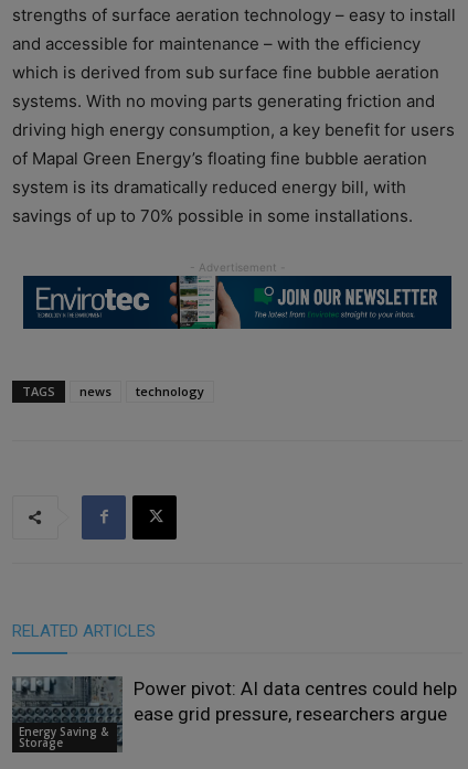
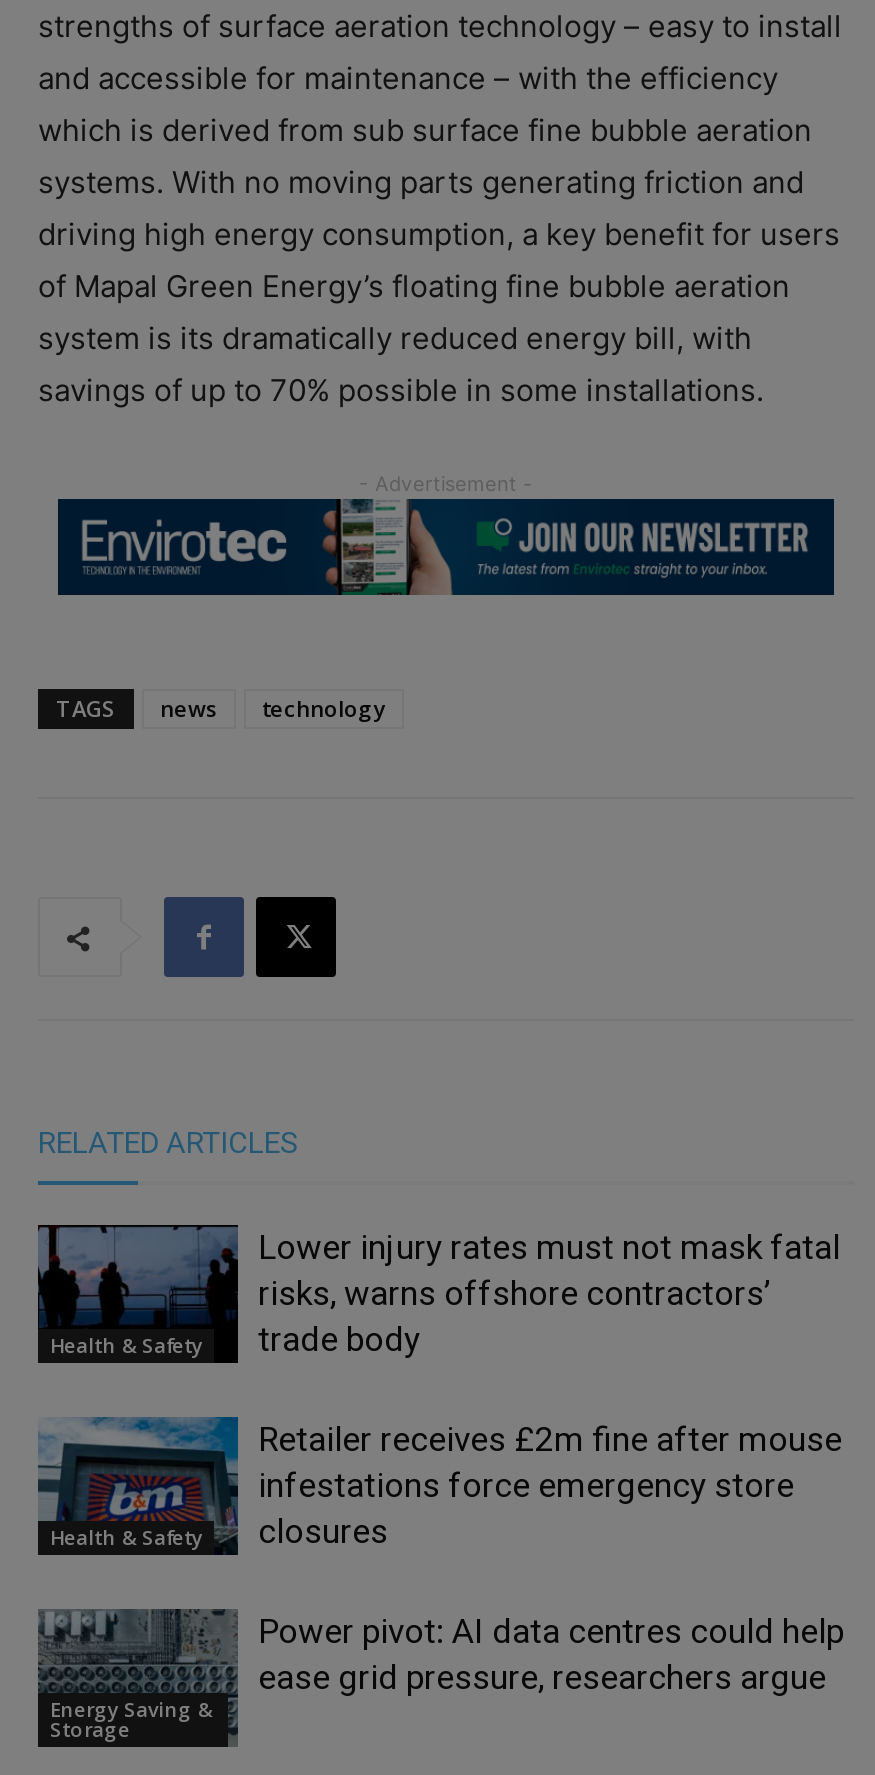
none -> [36,1414,230,1551] [image] | Health & Safety
none -> [38,1224,230,1359] [image] | Health & Safety
none -> [258,1228,840,1360] Lower injury rates must not mask fatal | risks, warns offshore contractors’ | trade body
none -> [258,1420,842,1552] Retailer receives £2m fine after mouse | infestations force emergency store | closures

